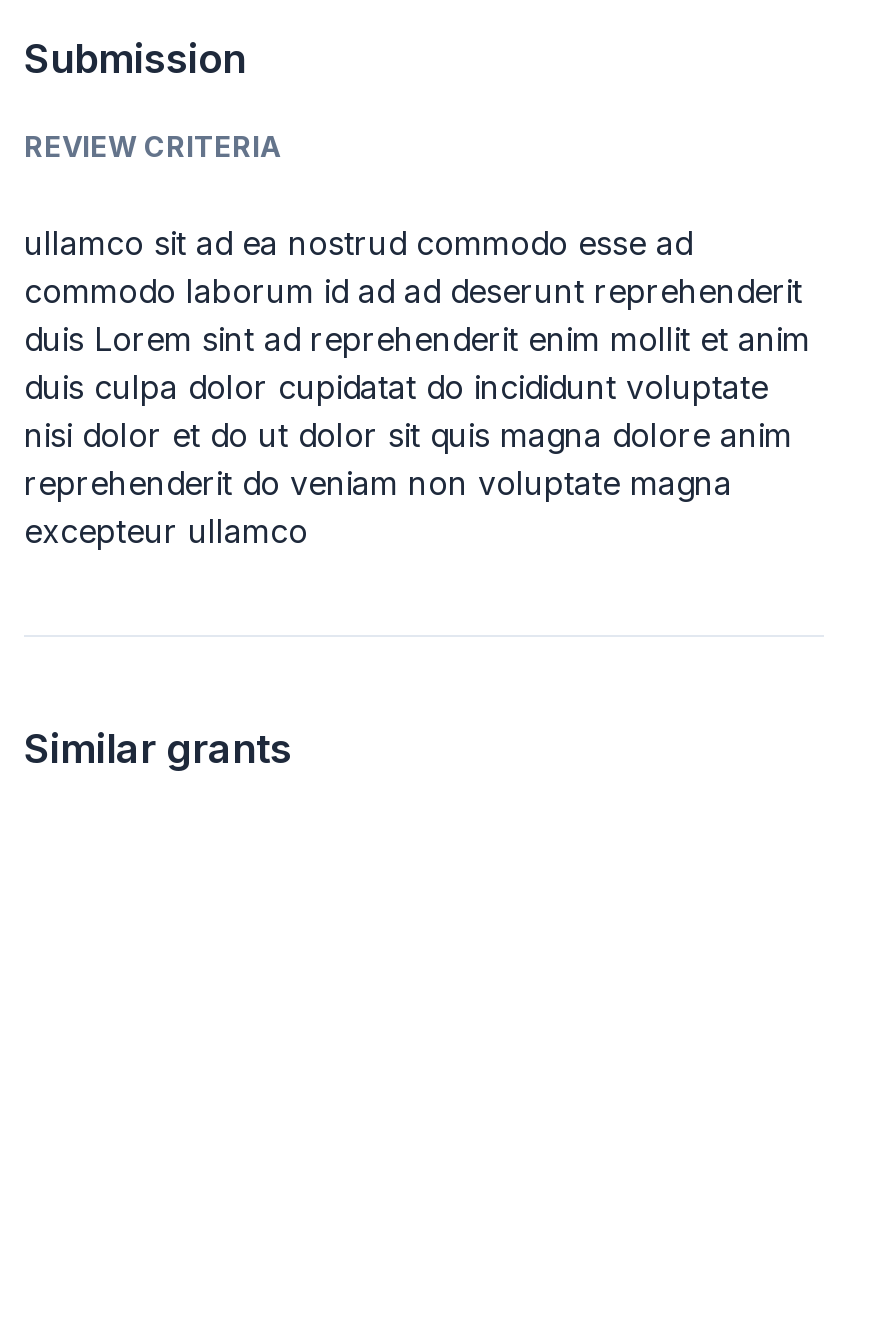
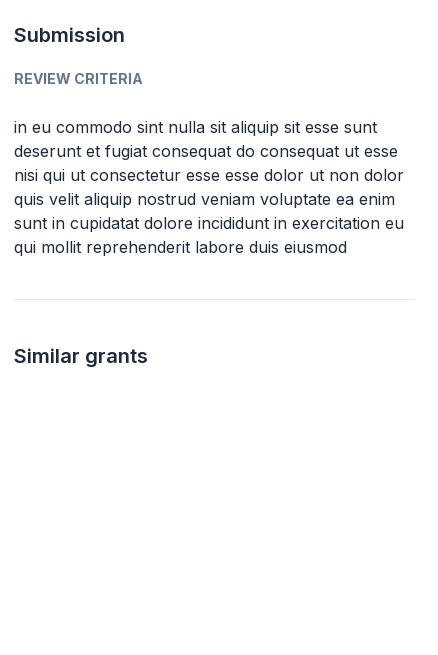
[24,223,810,551] ullamco sit ad ea nostrud commodo esse ad | commodo laborum id ad ad deserunt reprehenderit | duis Lorem sint ad reprehenderit enim mollit et anim | duis culpa dolor cupidatat do incididunt voluptate | nisi dolor et do ut dolor sit quis magna dolore anim | reprehenderit do veniam non voluptate magna | excepteur ullamco -> [14,117,404,257] in eu commodo sint nulla sit aliquip sit esse sunt | deserunt et fugiat consequat do consequat ut esse | nisi qui ut consectetur esse esse dolor ut non dolor | quis velit aliquip nostrud veniam voluptate ea enim | sunt in cupidatat dolore incididunt in exercitation eu | qui mollit reprehenderit labore duis eiusmod

